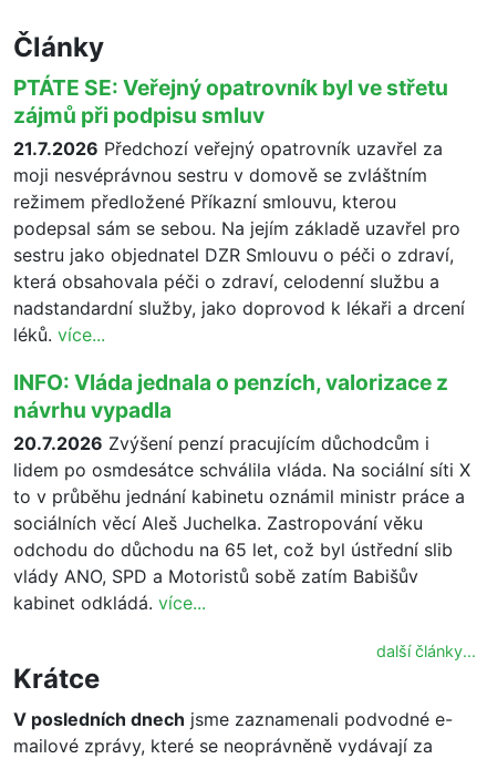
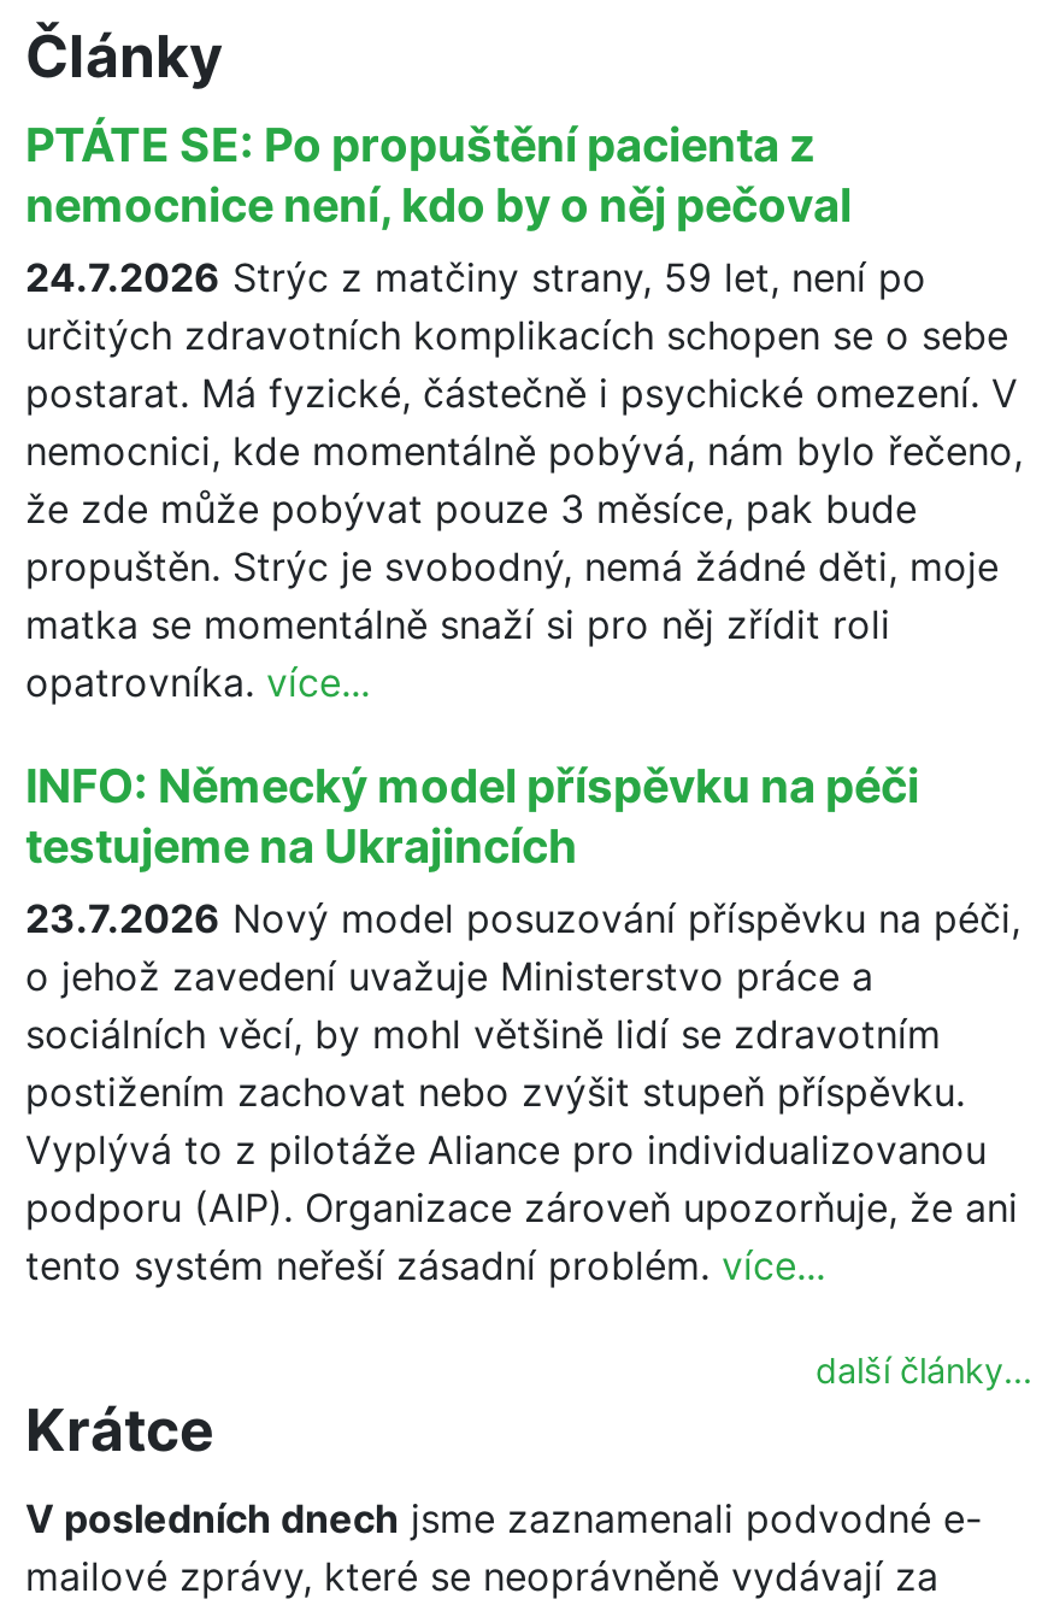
[13,74,465,346] PTÁTE SE: Veřejný opatrovník byl ve střetu | zájmů při podpisu smluv | 21.7.2026 Předchozí veřejný opatrovník uzavřel za | moji nesvéprávnou sestru v domově se zvláštním | režimem předložené Příkazní smlouvu, kterou | podepsal sám se sebou. Na jejím základě uzavřel pro | sestru jako objednatel DZR Smlouvu o péči o zdraví, | která obsahovala péči o zdraví, celodenní službu a | nadstandardní služby, jako doprovod k lékaři a drcení | léků. více... -> [25,116,1023,706] PTÁTE SE: Po propuštění pacienta z | nemocnice není, kdo by o něj pečoval | 24.7.2026 Strýc z matčiny strany, 59 let, není po | určitých zdravotních komplikacích schopen se o sebe | postarat. Má fyzické, částečně i psychické omezení. V | nemocnici, kde momentálně pobývá, nám bylo řečeno, | že zde může pobývat pouze 3 měsíce, pak bude | propuštěn. Strýc je svobodný, nemá žádné děti, moje | matka se momentálně snaží si pro něj zřídit roli | opatrovníka. více...
[13,369,470,614] INFO: Vláda jednala o penzích, valorizace z | návrhu vypadla | 20.7.2026 Zvýšení penzí pracujícím důchodcům i | lidem po osmdesátce schválila vláda. Na sociální síti X | to v průběhu jednání kabinetu oznámil ministr práce a | sociálních věcí Aleš Juchelka. Zastropování věku | odchodu do důchodu na 65 let, což byl ústřední slib | vlády ANO, SPD a Motoristů sobě zatím Babišův | kabinet odkládá. více... -> [25,757,1020,1289] INFO: Německý model příspěvku na péči | testujeme na Ukrajincích | 23.7.2026 Nový model posuzování příspěvku na péči, | o jehož zavedení uvažuje Ministerstvo práce a | sociálních věcí, by mohl většině lidí se zdravotním | postižením zachovat nebo zvýšit stupeň příspěvku. | Vyplývá to z pilotáže Aliance pro individualizovanou | podporu (AIP). Organizace zároveň upozorňuje, že ani | tento systém neřeší zásadní problém. více...

